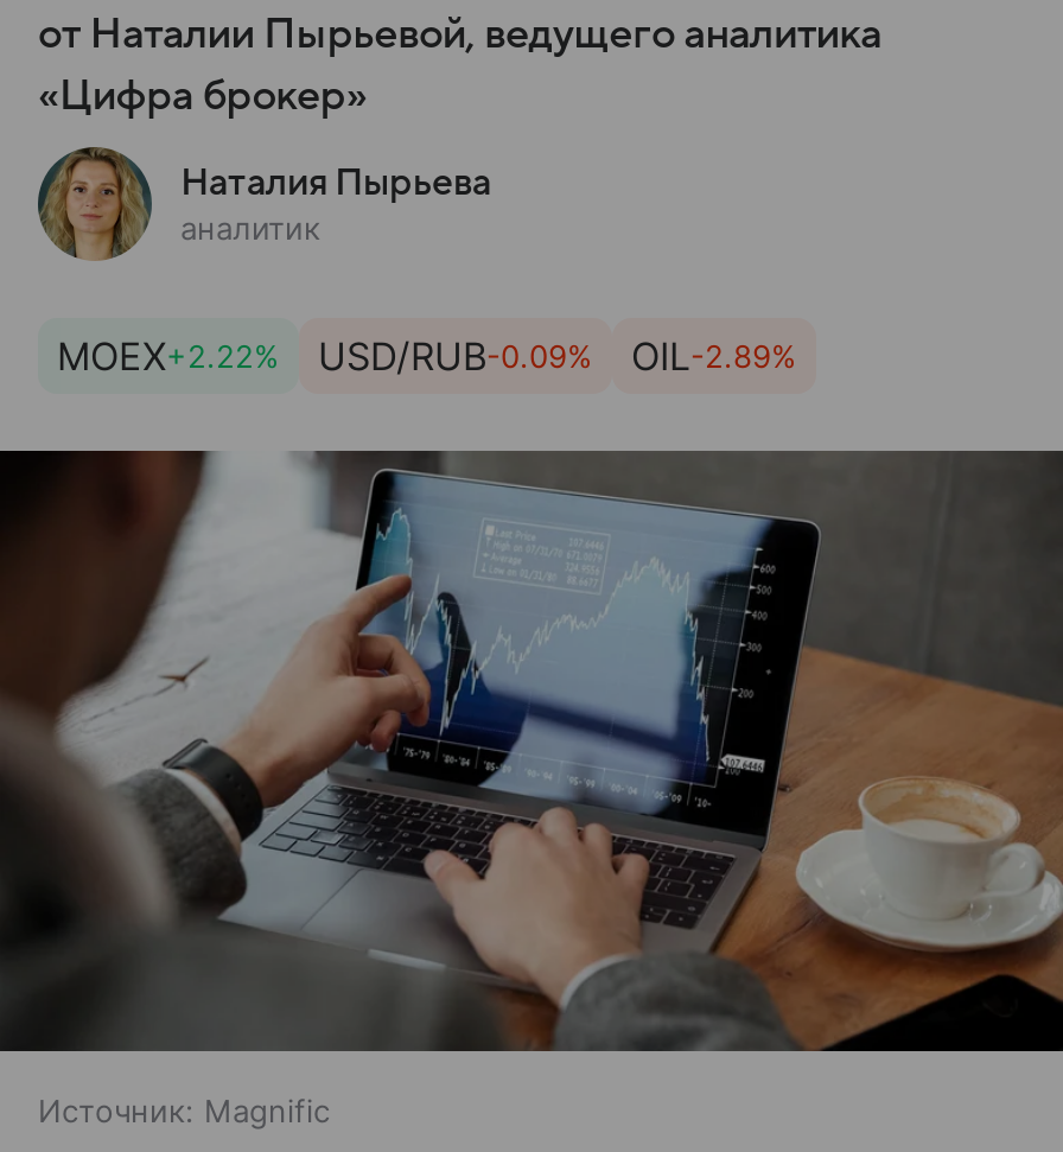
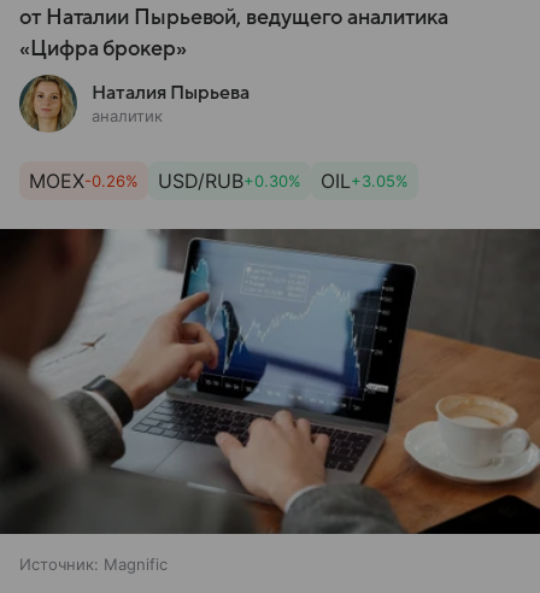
[57,332,280,380] MOEX+2.22% -> [29,169,139,193] MOEX-0.26%
[318,332,593,380] USD/RUB-0.09% -> [158,169,301,193] USD/RUB+0.30%
[631,332,797,380] OIL-2.89% -> [321,169,409,193] OIL+3.05%

